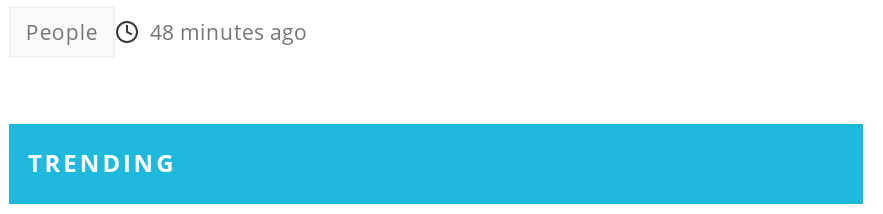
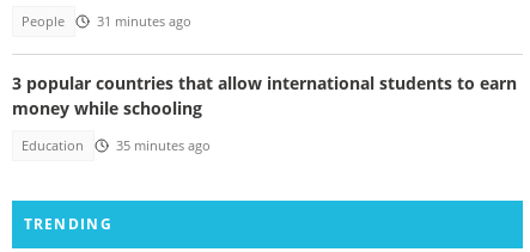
[150,17,308,45] 48 minutes ago -> [11,13,516,154] 31 minutes ago | 3 popular countries that allow international students to earn | money while schooling | Education | 35 minutes ago

